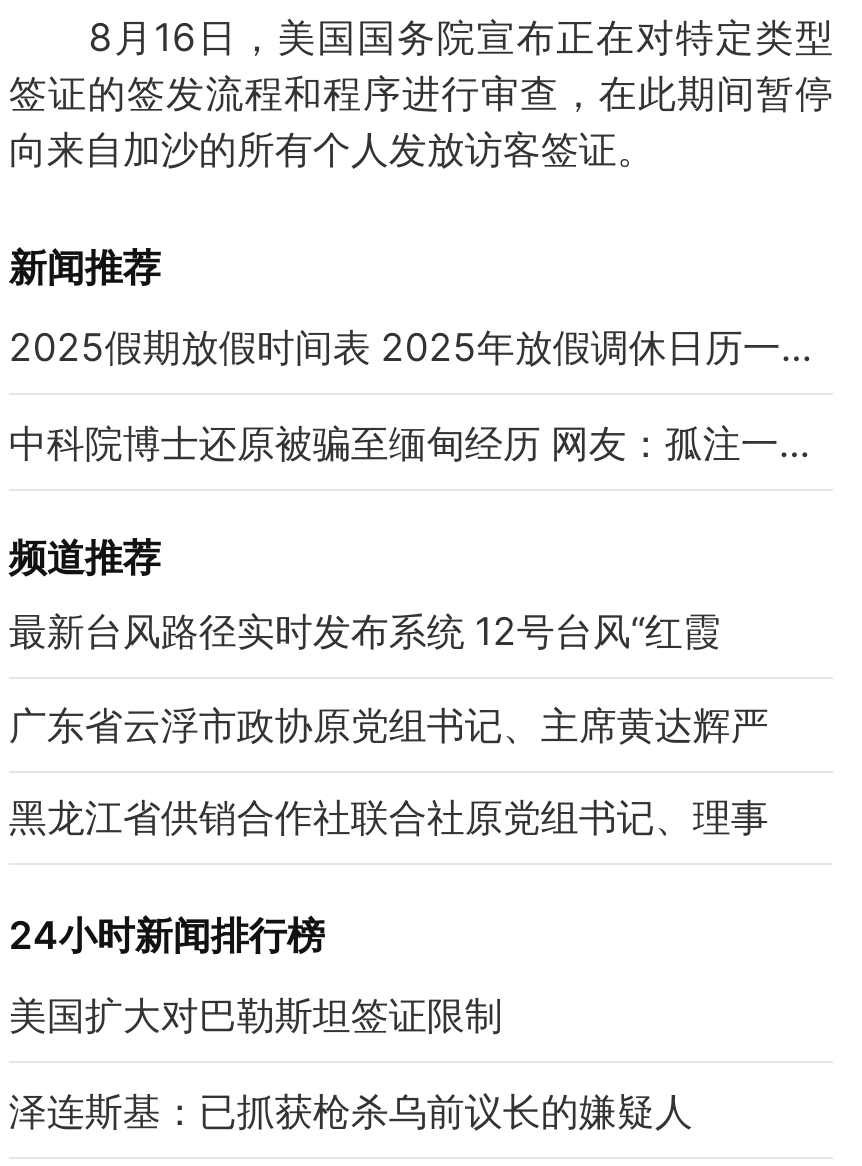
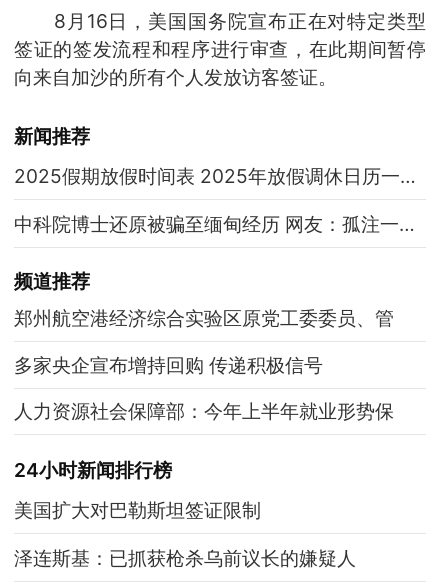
[9,606,721,654] 最新台风路径实时发布系统 12号台风“红霞 -> [14,306,394,330] 郑州航空港经济综合实验区原党工委委员、管
[9,700,769,748] 广东省云浮市政协原党组书记、主席黄达辉严 -> [14,352,323,376] 多家央企宣布增持回购 传递积极信号
[9,794,769,842] 黑龙江省供销合作社联合社原党组书记、理事 -> [14,399,394,423] 人力资源社会保障部：今年上半年就业形势保

